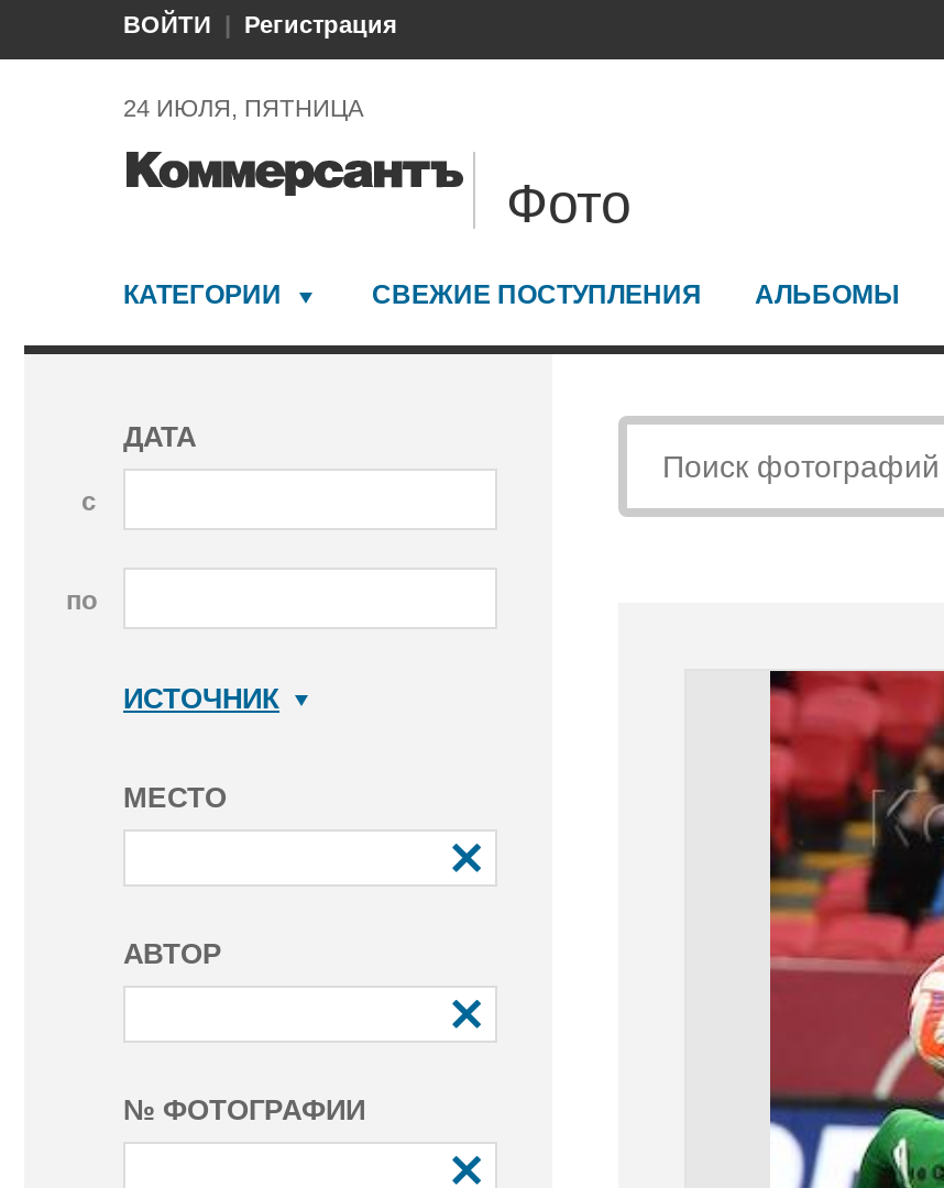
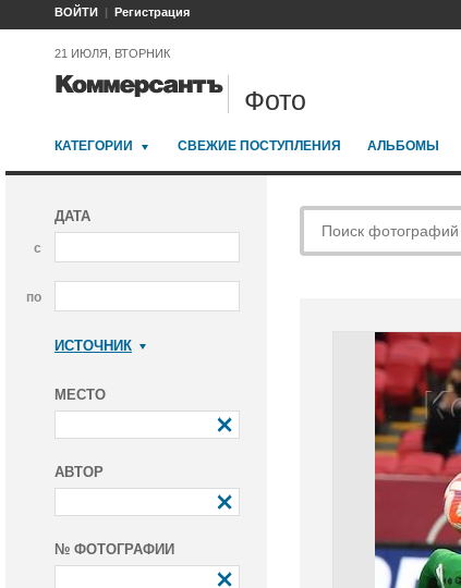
[123,95,363,121] 24 ИЮЛЯ, ПЯТНИЦА -> [54,47,170,60] 21 ИЮЛЯ, ВТОРНИК

